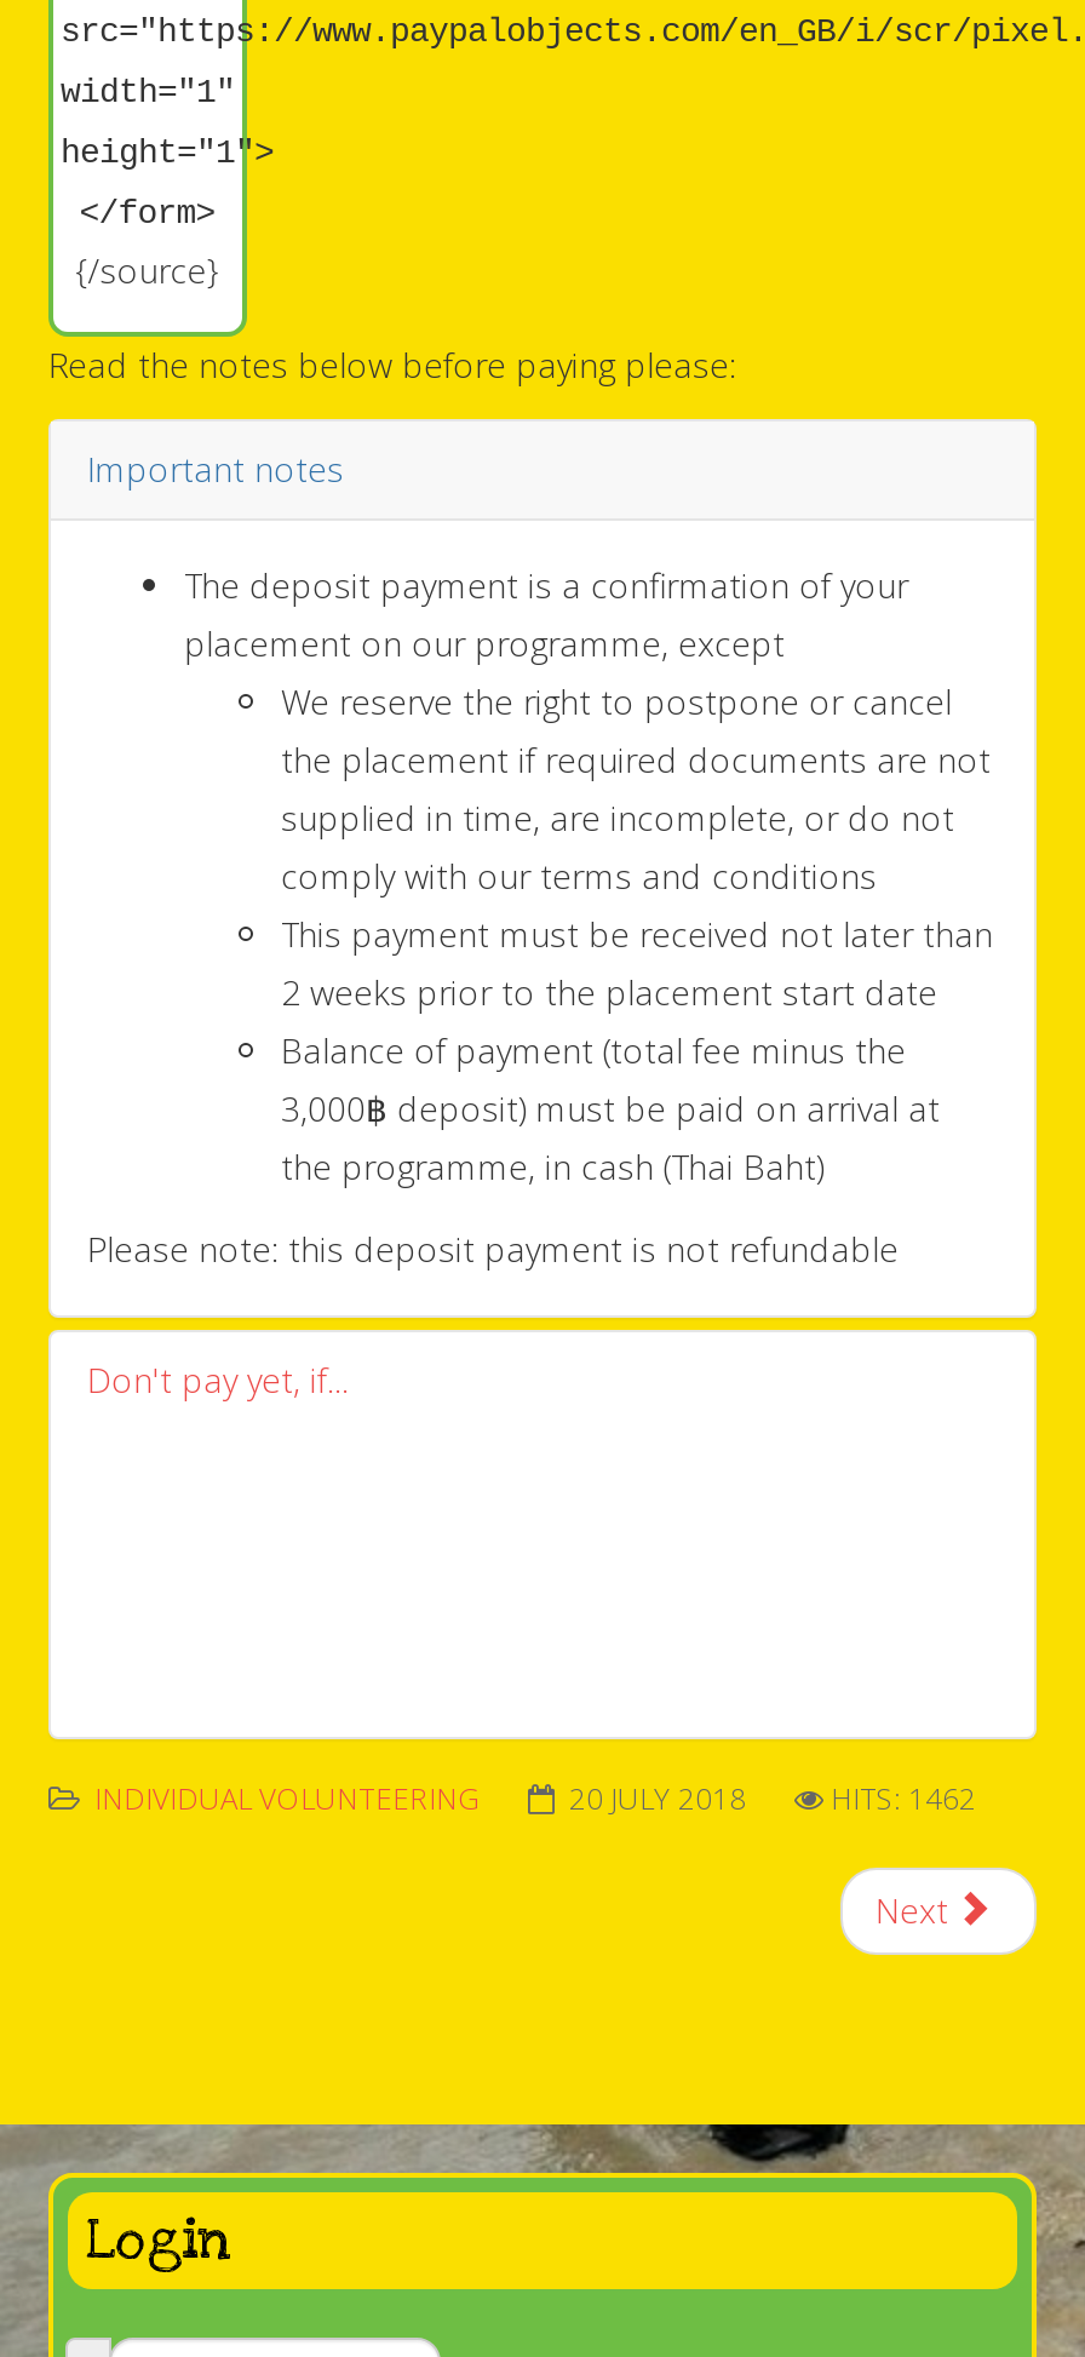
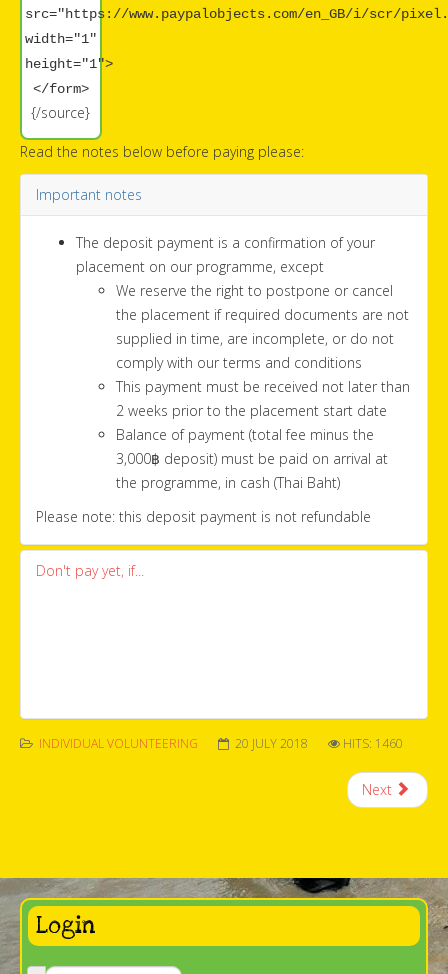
[831,1778,976,1819] HITS: 1462 -> [343,735,403,752] HITS: 1460

